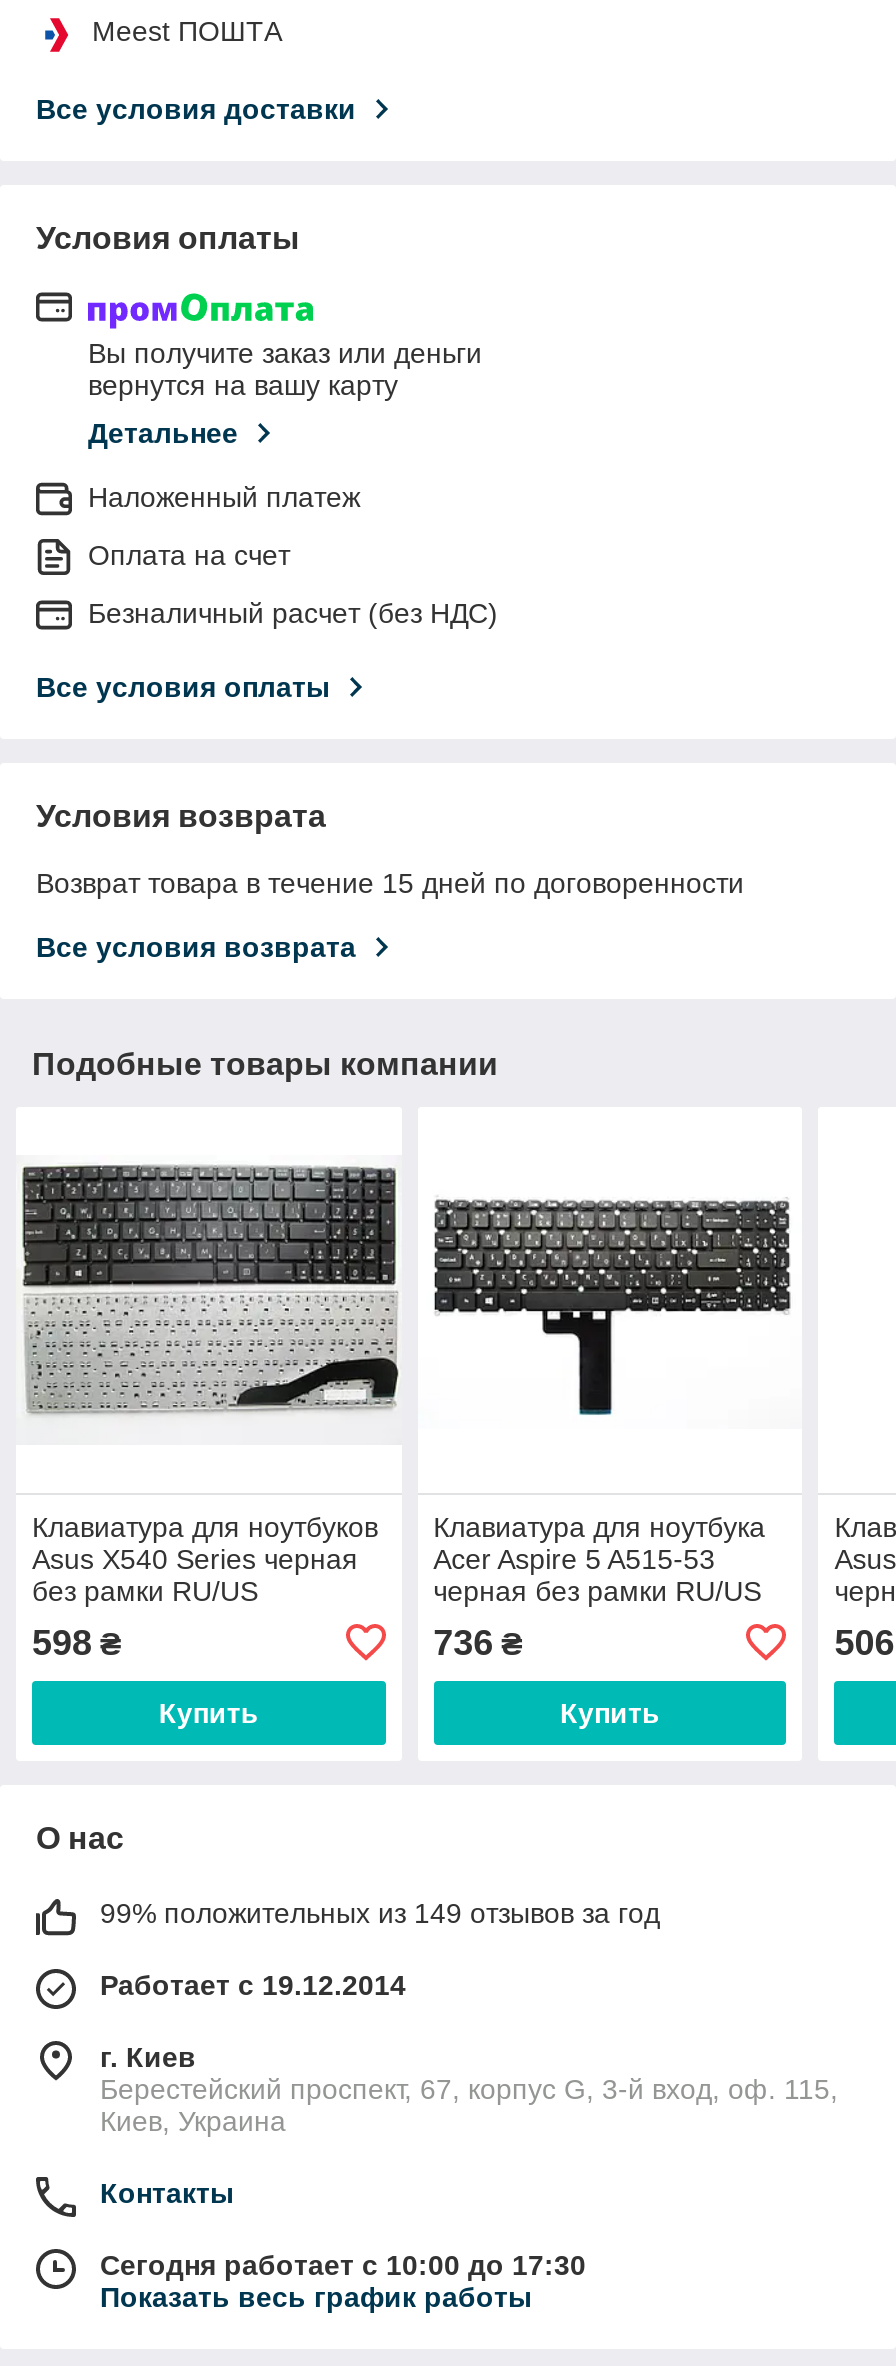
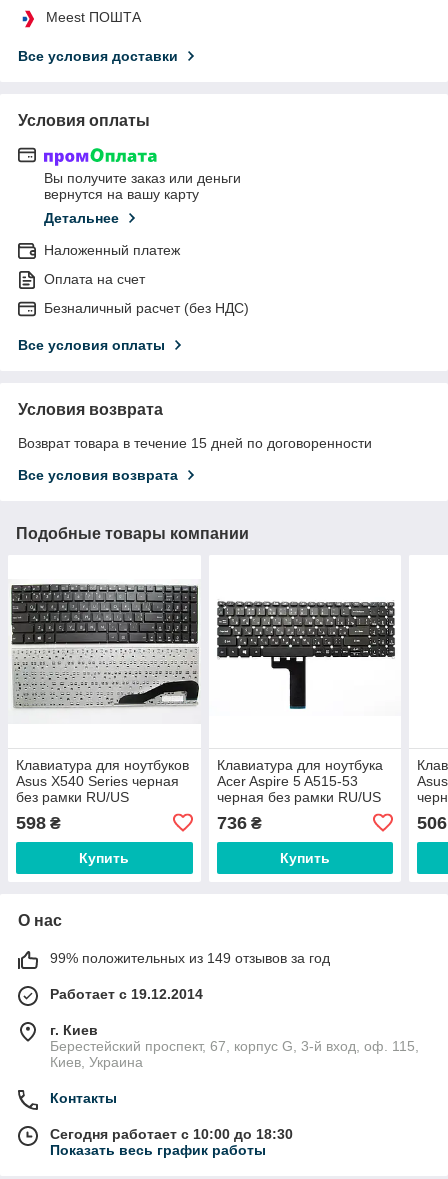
[100,2249,586,2281] Сегодня работает с 10:00 до 17:30 -> [50,1126,293,1142] Сегодня работает с 10:00 до 18:30

